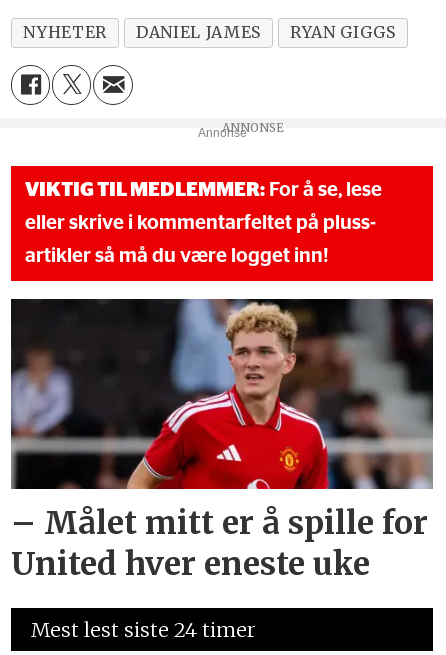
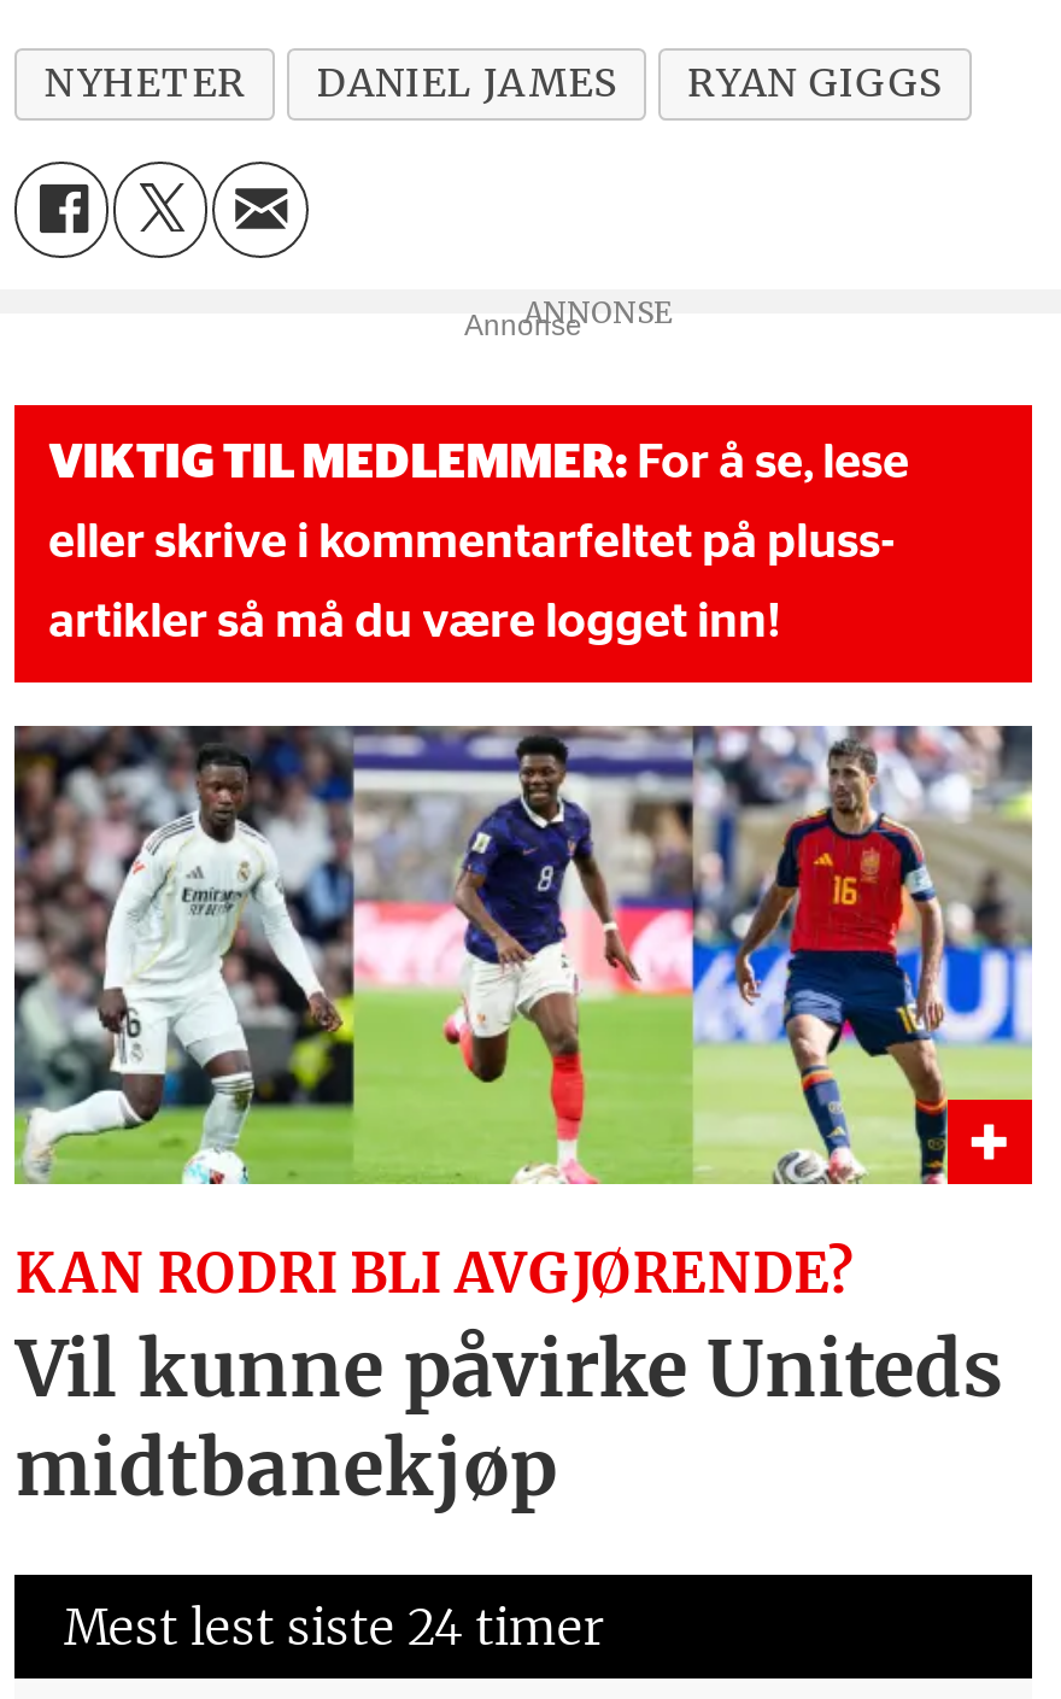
[11,298,434,584] [image] | – Målet mitt er å spille for | United hver eneste uke -> [14,723,1034,1517] [image] | KAN RODRI BLI AVGJØRENDE? | Vil kunne påvirke Uniteds | midtbanekjøp

